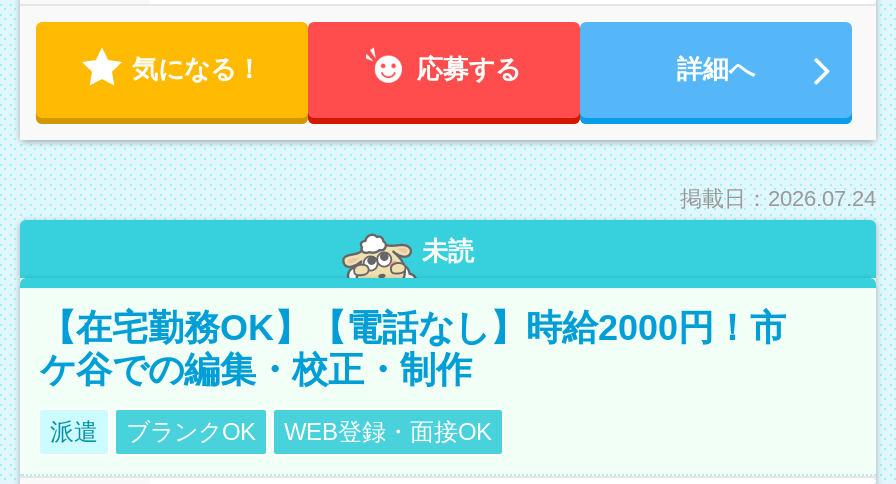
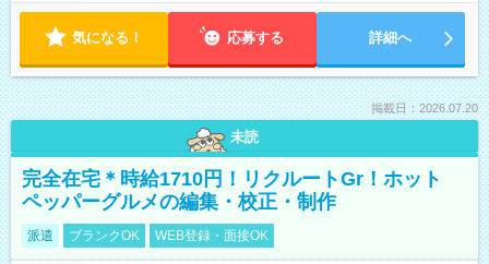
[680,186,876,210] 掲載日：2026.07.24 -> [371,101,478,115] 掲載日：2026.07.20
[40,308,786,390] 【在宅勤務OK】【電話なし】時給2000円！市 | ケ谷での編集・校正・制作 -> [22,168,442,213] 完全在宅＊時給1710円！リクルートGr！ホット | ペッパーグルメの編集・校正・制作

